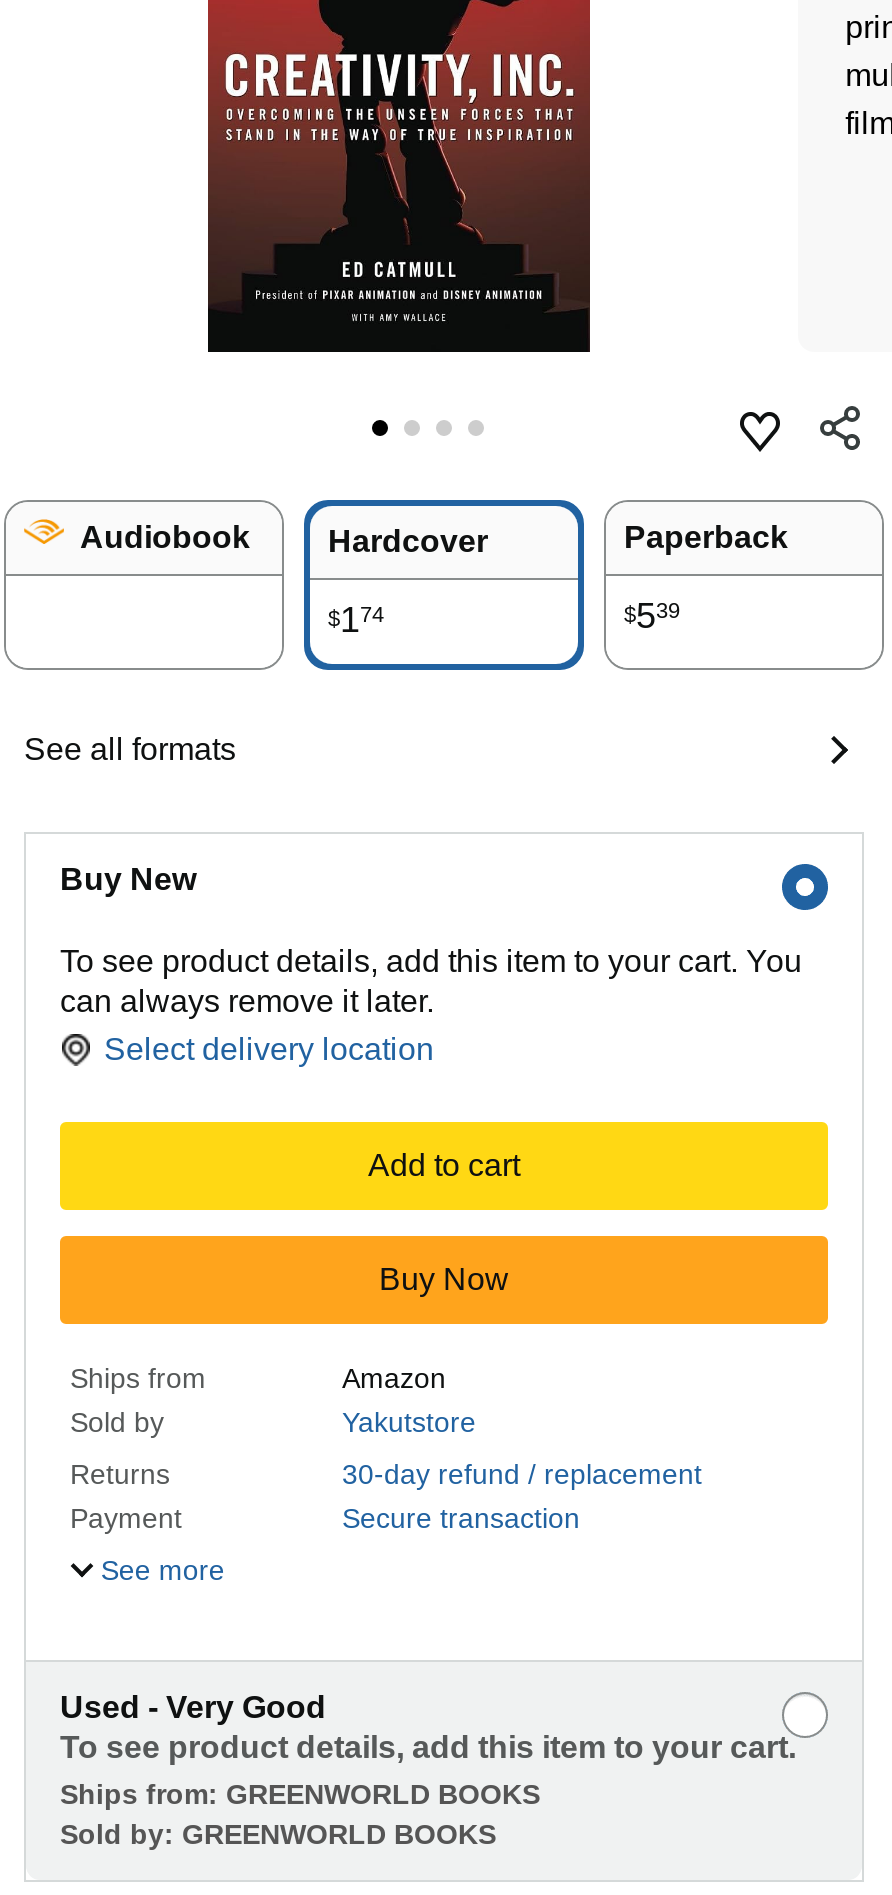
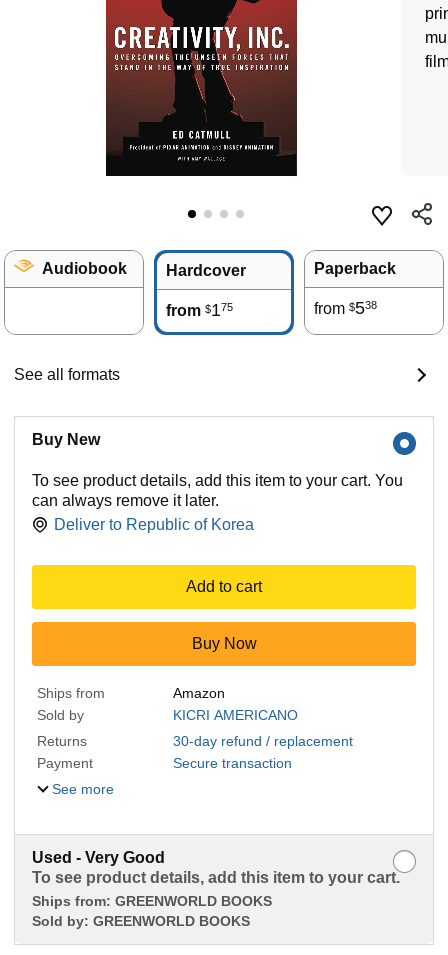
[328,600,384,640] $174 -> [166,300,233,320] from $175
[624,596,680,636] $539 -> [314,298,377,318] from $538
[104,1032,434,1066] Select delivery location -> [54,516,254,533] Deliver to Republic of Korea
[342,1406,476,1438] Yakutstore -> [173,707,298,723] KICRI AMERICANO

